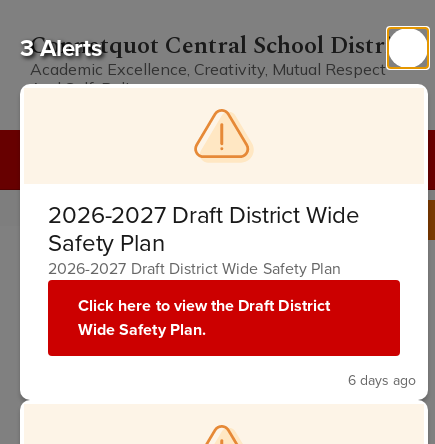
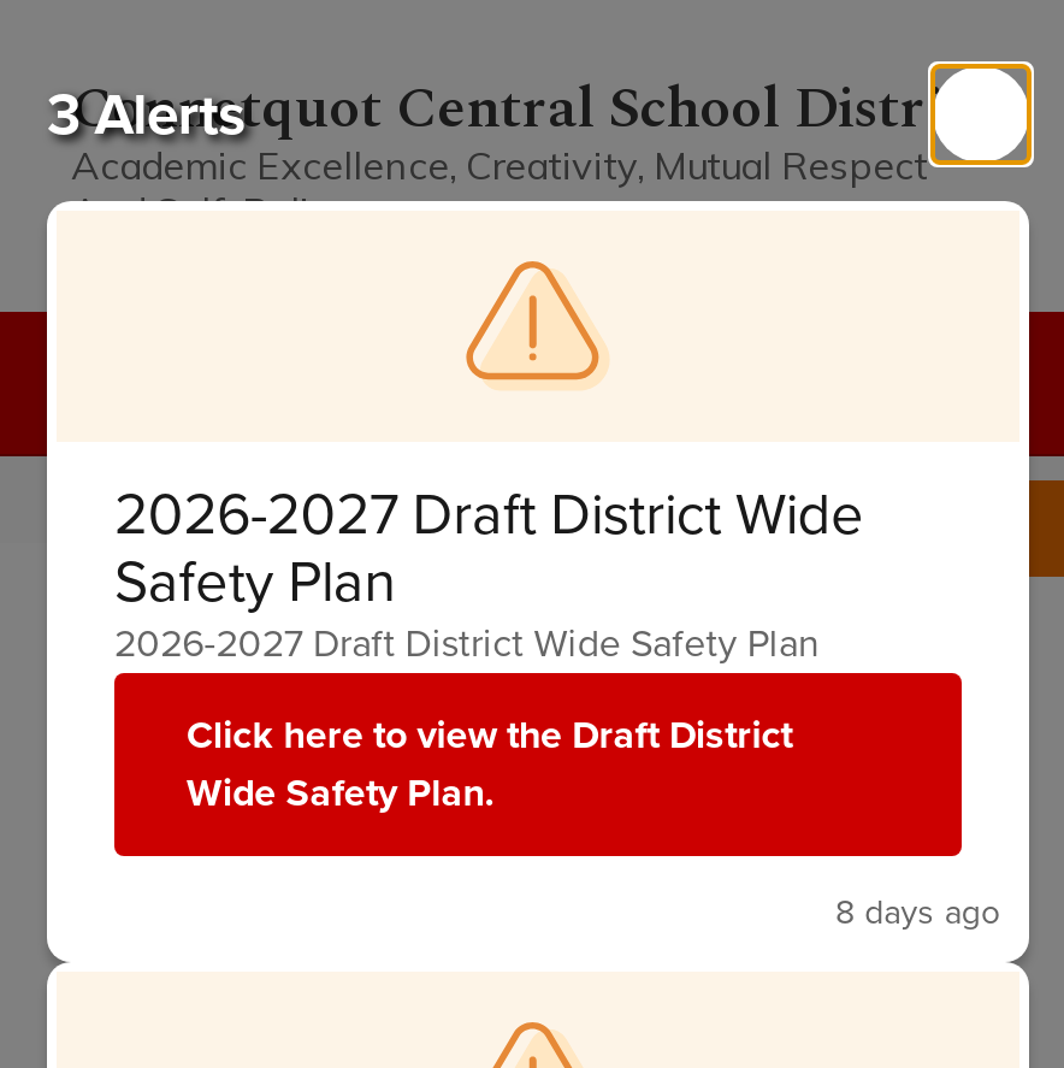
[347,370,416,390] 6 days ago -> [835,887,1000,938] 8 days ago

